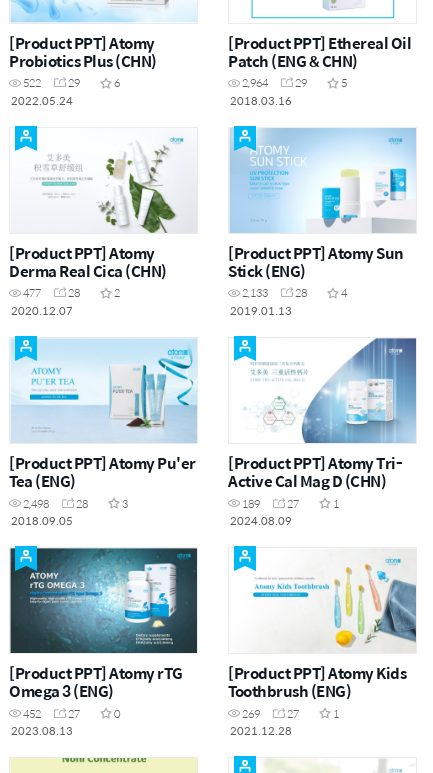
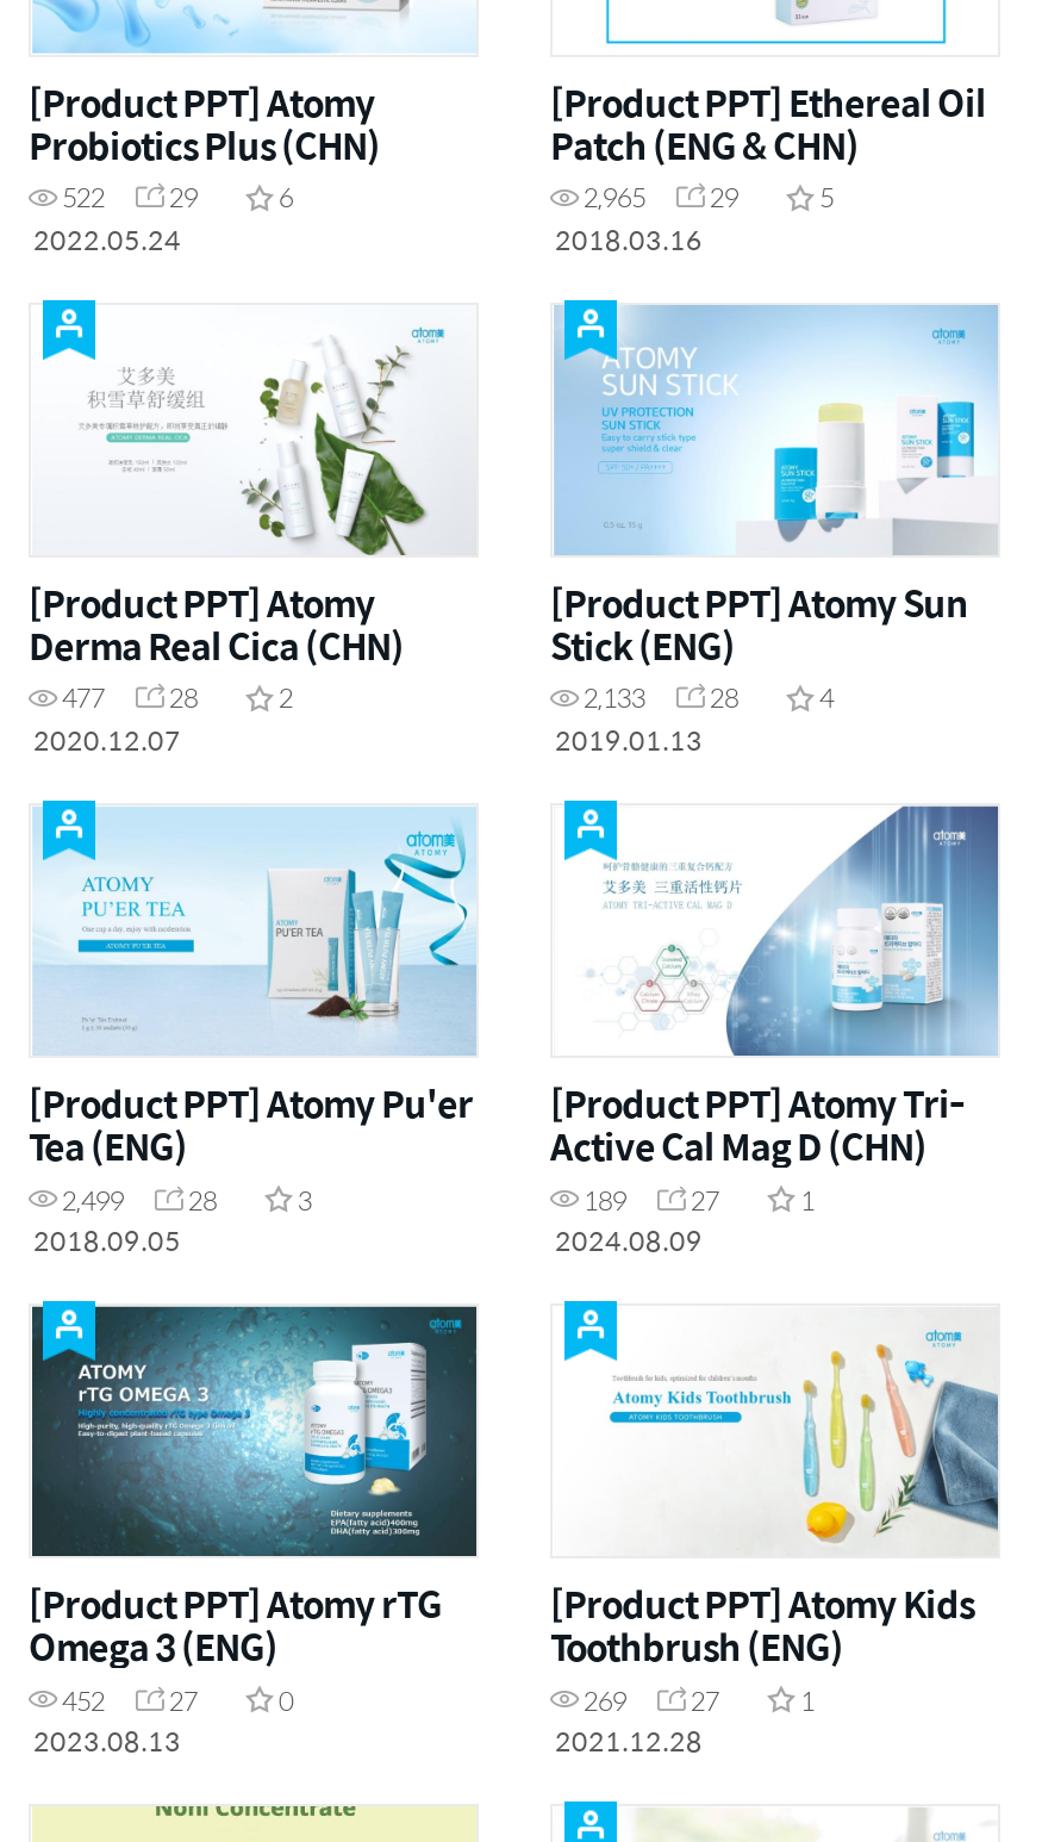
[242,74,347,91] 2,964 29 5 -> [584,177,834,217] 2,965 29 5
[23,495,128,512] 2,498 28 3 -> [62,1179,312,1219] 2,499 28 3

